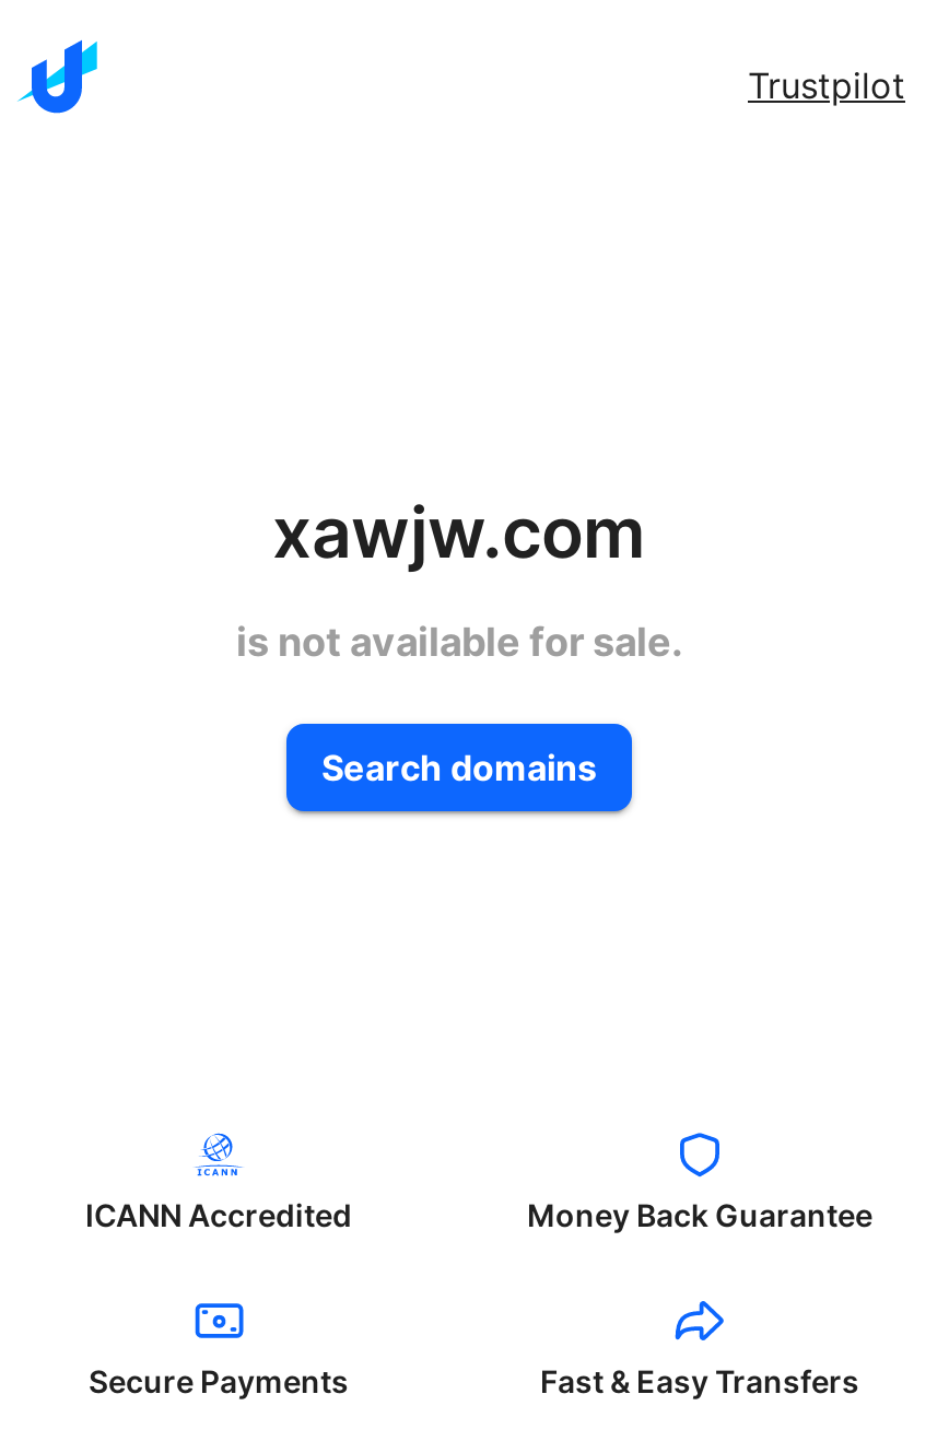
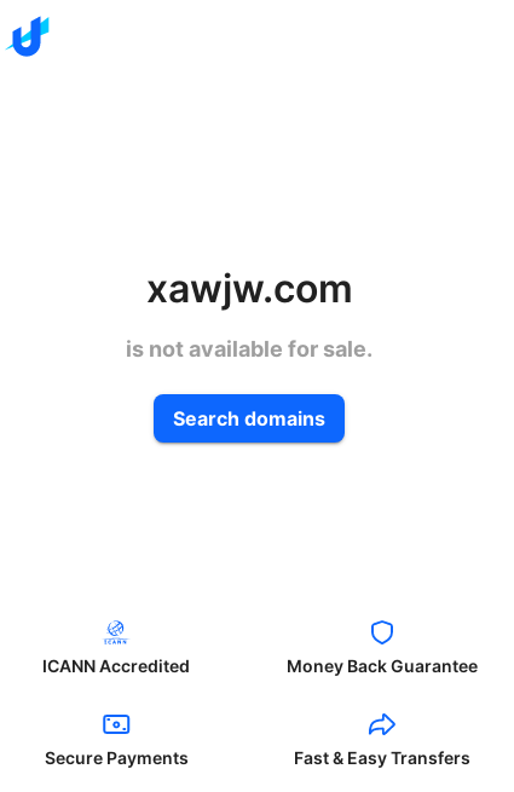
[748,63,905,107] Trustpilot -> none

